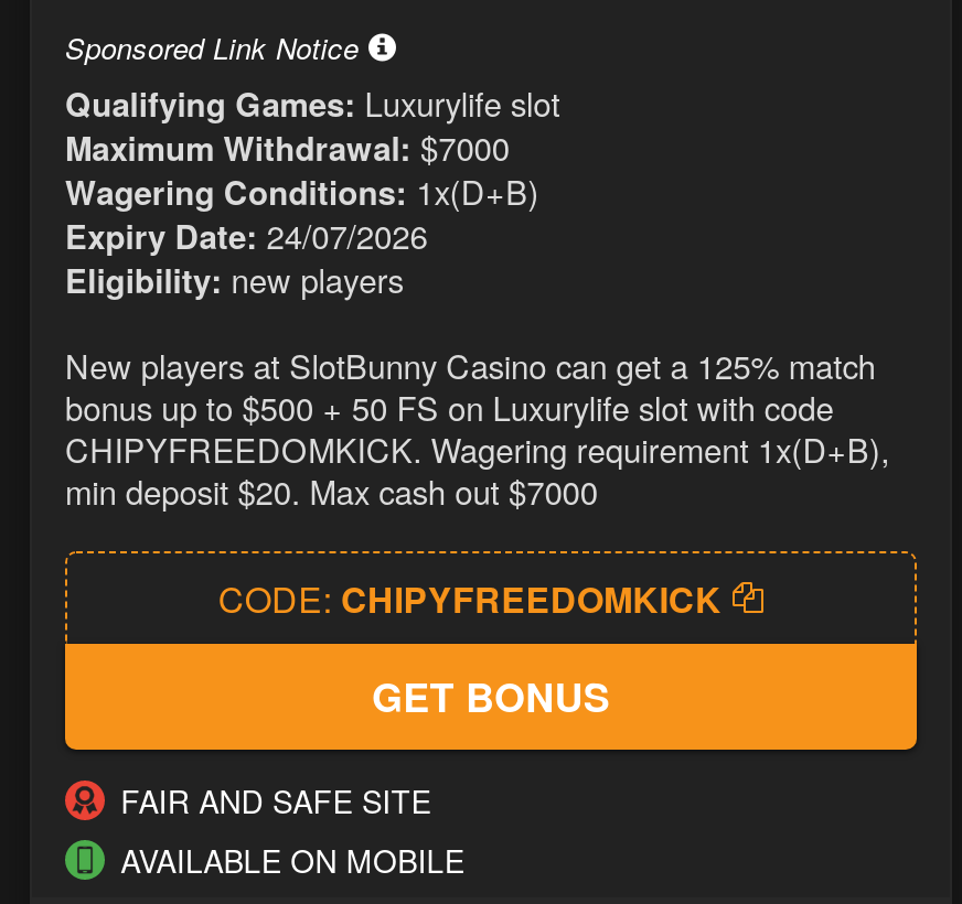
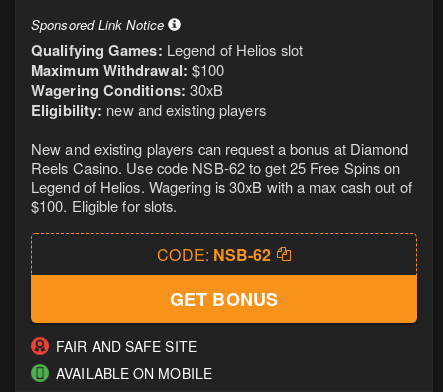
[65,79,560,304] Qualifying Games: Luxurylife slot | Maximum Withdrawal: $7000 | Wagering Conditions: 1x(D+B) | Expiry Date: 24/07/2026 | Eligibility: new players -> [31,39,303,121] Qualifying Games: Legend of Helios slot | Maximum Withdrawal:$100 | Wagering Conditions: 30xB | Eligibility: new and existing players
[65,342,890,514] New players at SlotBunny Casino can get a 125% match | bonus up to $500 + 50 FS on Luxurylife slot with code | CHIPYFREEDOMKICK. Wagering requirement 1x(D+B), | min deposit $20. Max cash out $7000 -> [31,138,412,216] New and existing players can request a bonus at Diamond | Reels Casino. Use code NSB-62 to get 25 Free Spins on | Legend of Helios. Wagering is 30xB with a max cash out of | $100. Eligible for slots.
[218,573,721,624] CODE: CHIPYFREEDOMKICK -> [157,243,271,266] CODE: NSB-62

